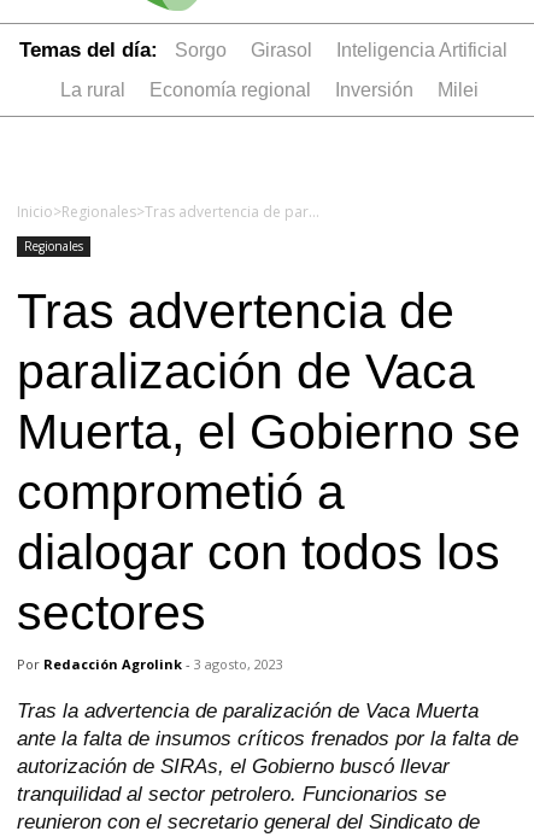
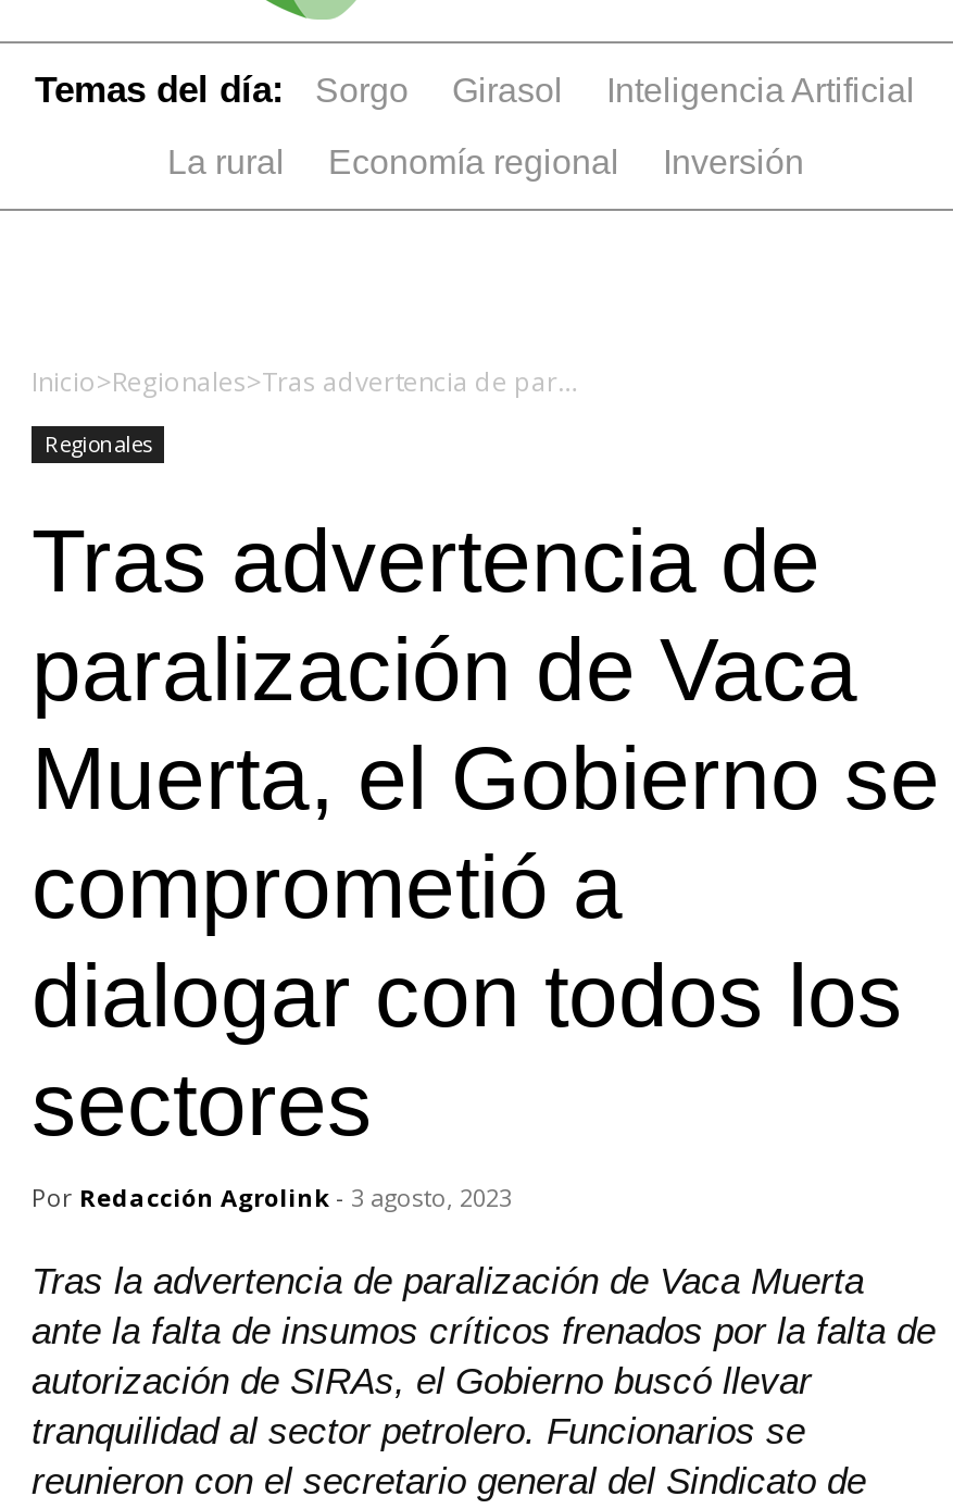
[453,79,478,100] Milei -> none

